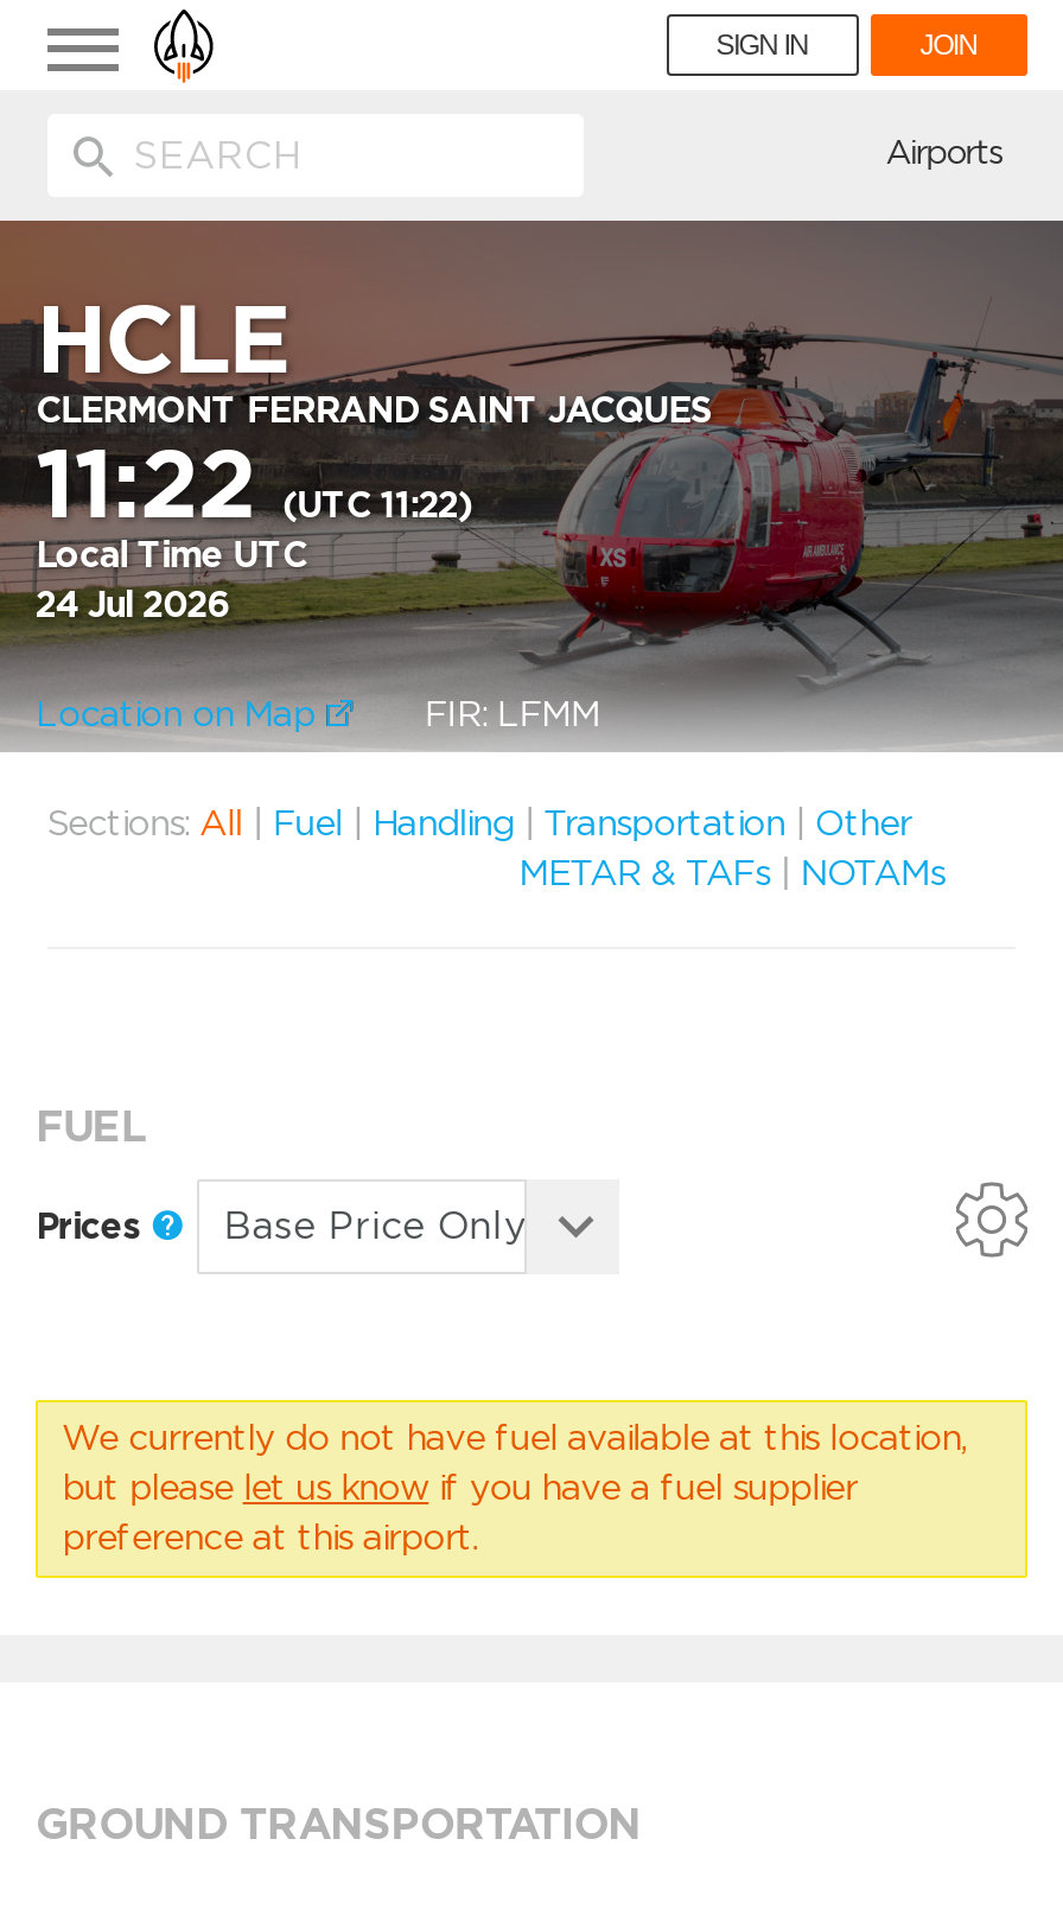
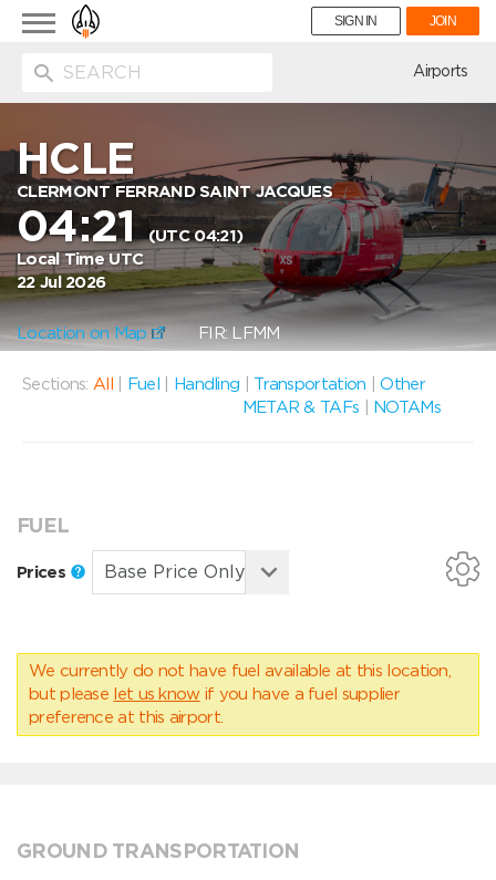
[36,427,472,541] 11:22 (UTC 11:22) -> [17,199,243,252] 04:21 (UTC 04:21)
[36,584,228,626] 24 Jul 2026 -> [17,272,106,292] 22 Jul 2026

